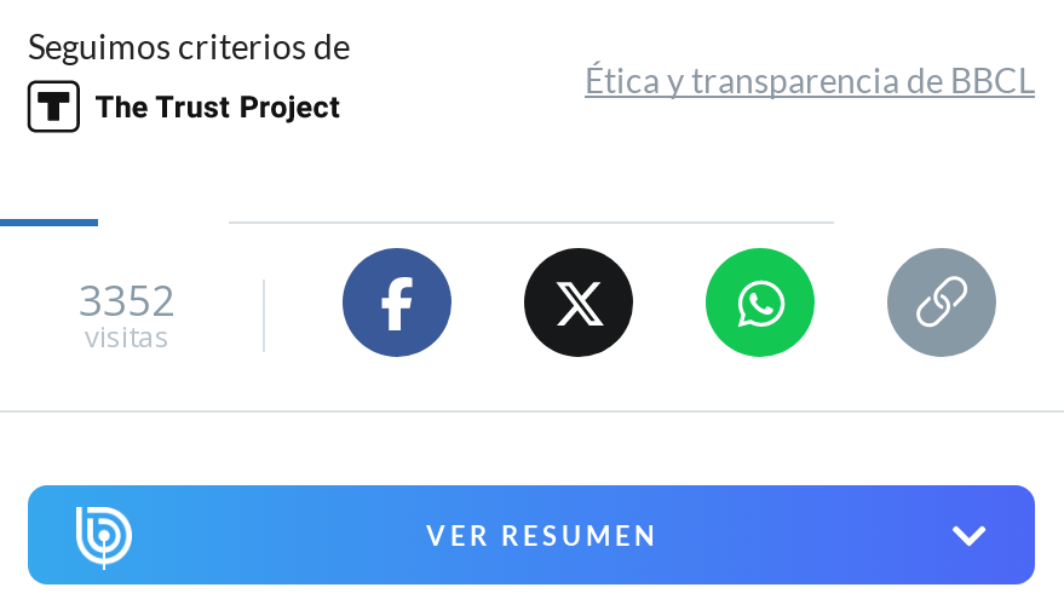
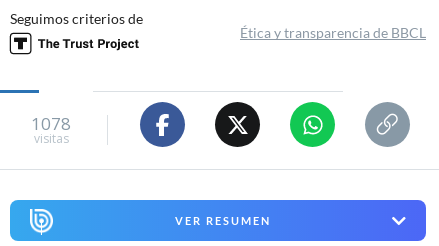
[79,272,176,328] 3352 -> [31,112,71,135] 1078

